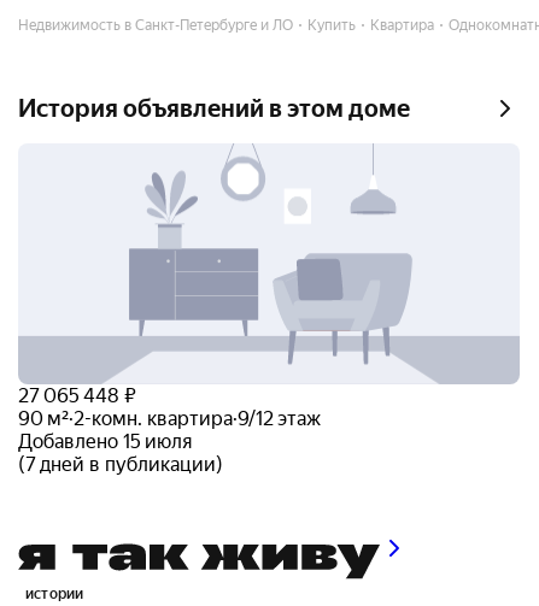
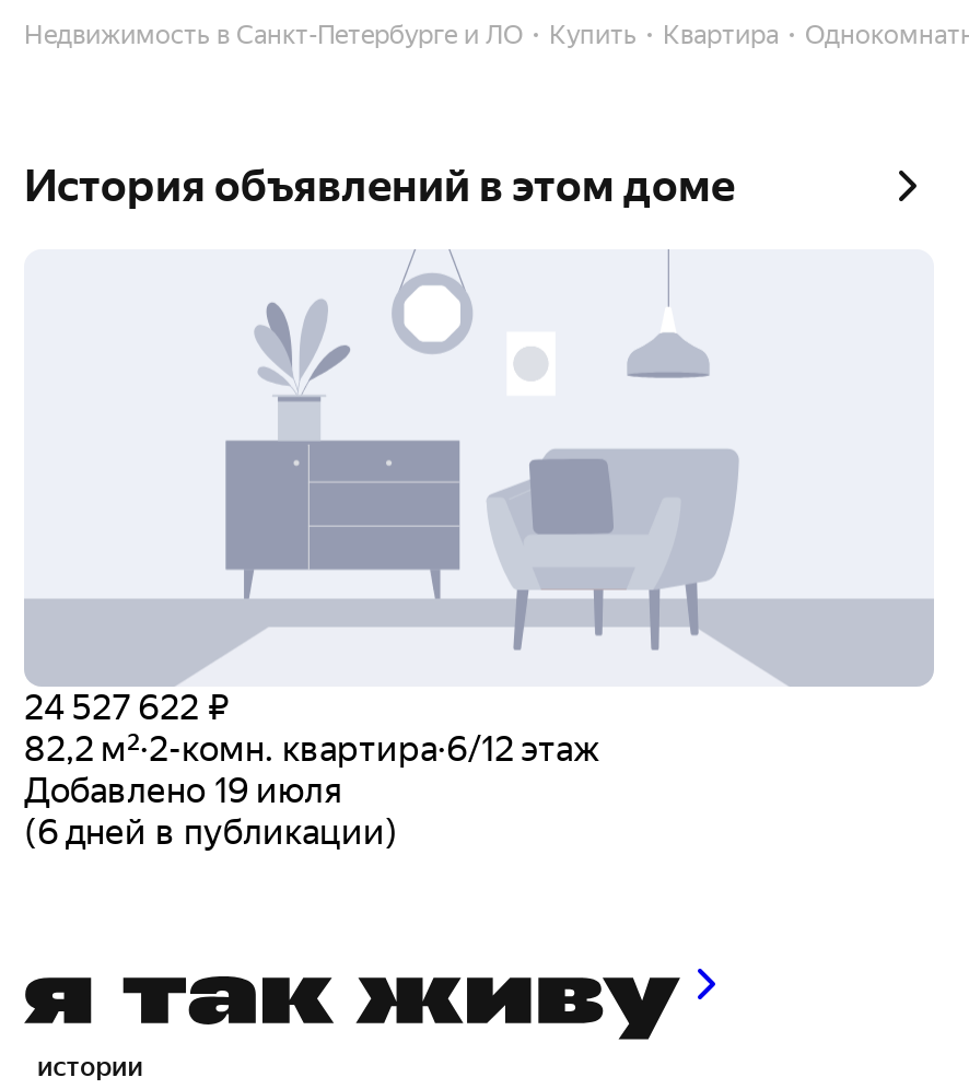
[18,385,136,407] 27 065 448 ₽ -> [24,687,230,729] 24 527 622 ₽
[18,407,321,430] 90 м²·2-комн. квартира·9/12 этаж -> [24,729,599,770] 82,2 м²·2-комн. квартира·6/12 этаж
[18,430,192,453] Добавлено 15 июля -> [24,770,341,812] Добавлено 19 июля
[18,453,223,476] (7 дней в публикации) -> [24,812,398,853] (6 дней в публикации)

